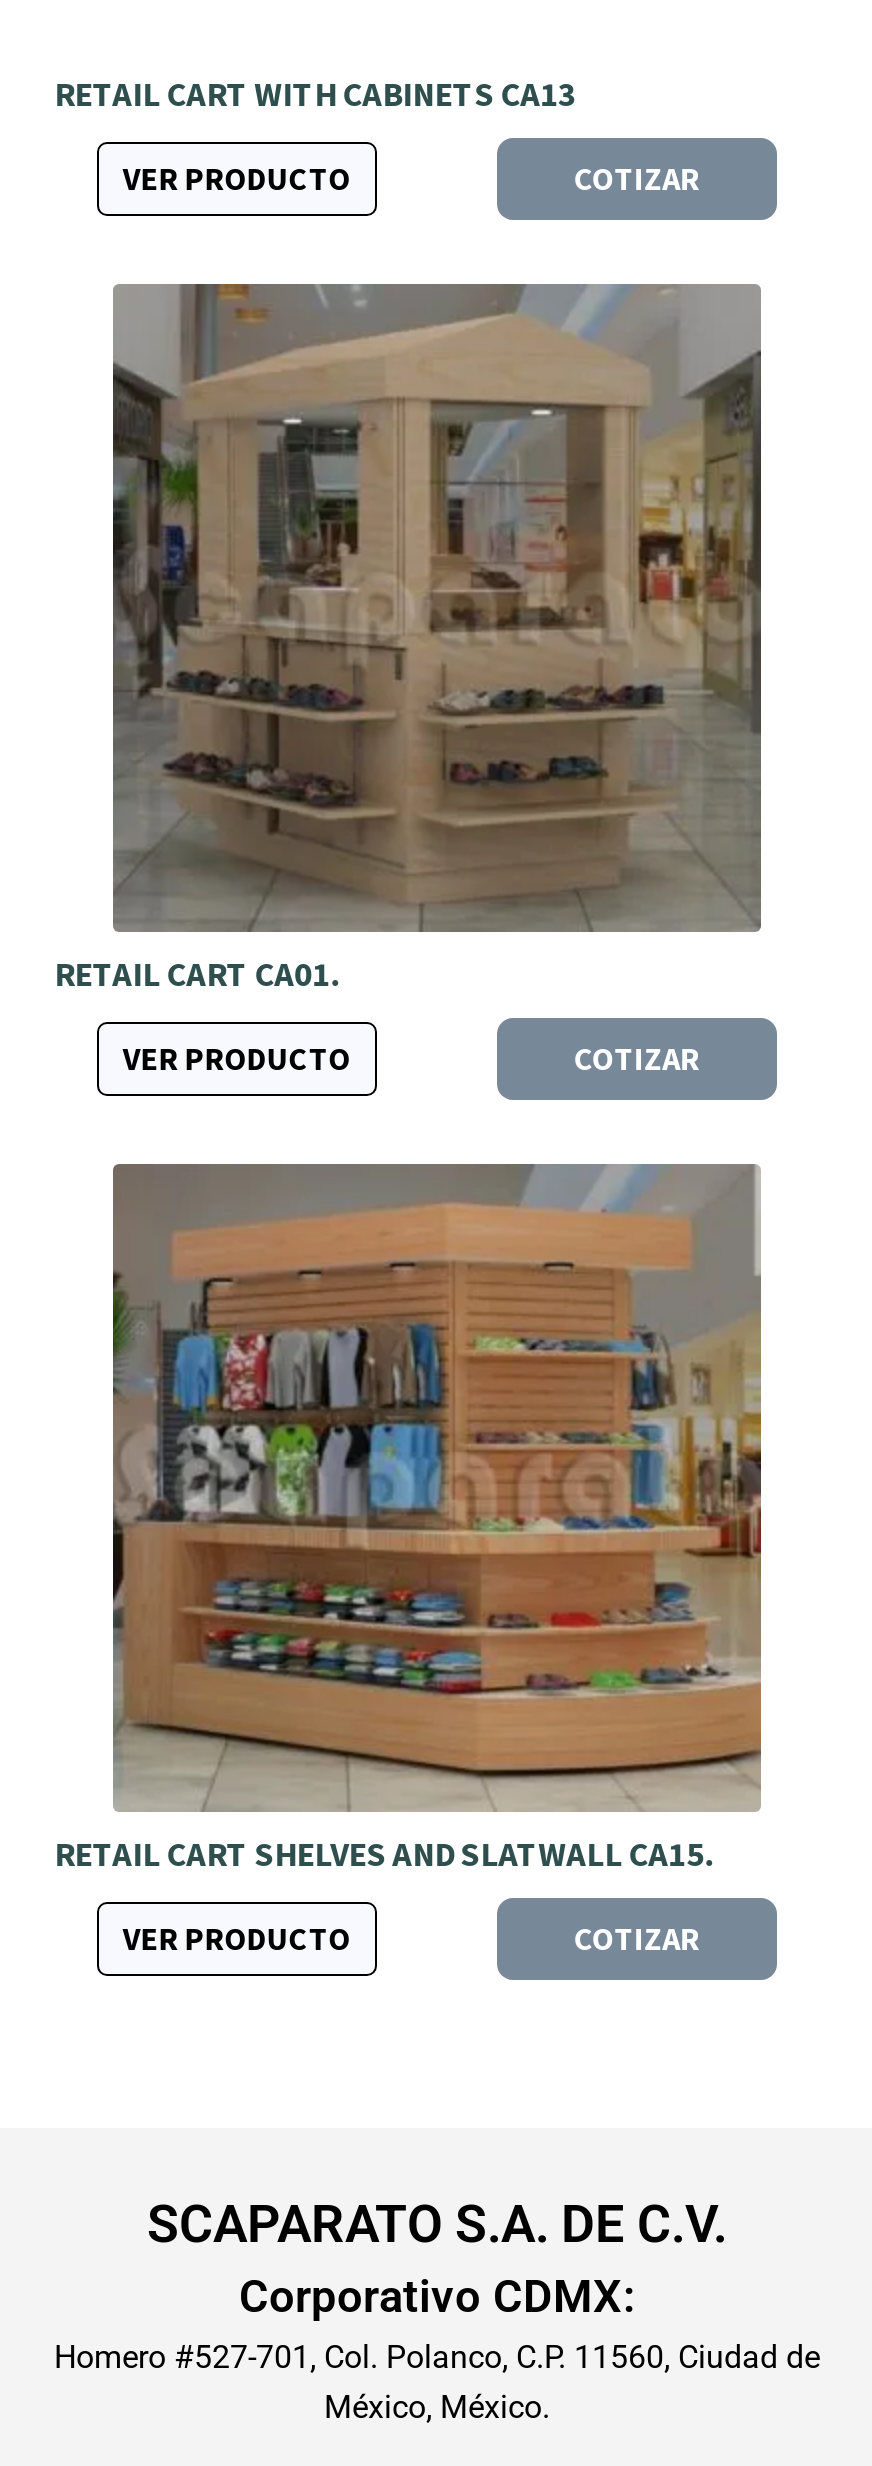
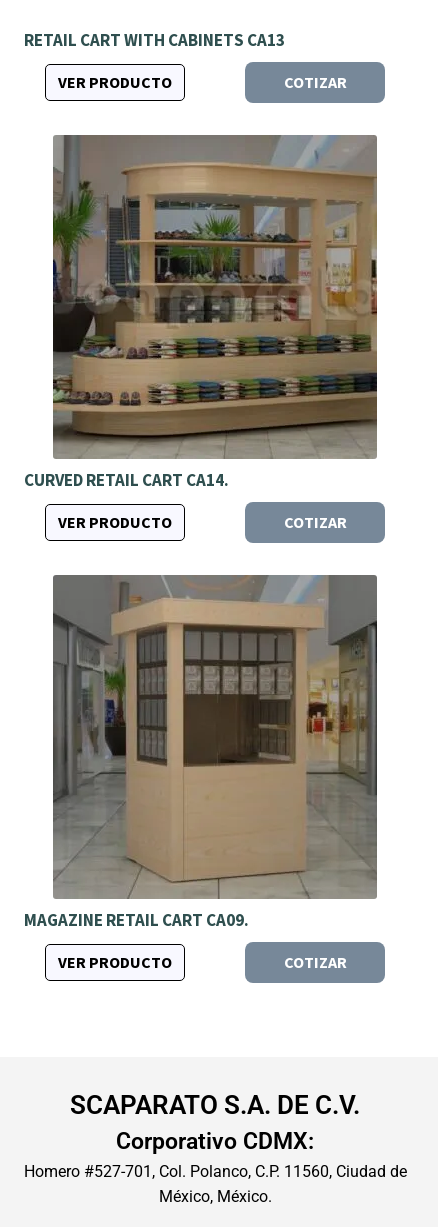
[54,284,763,996] [image] | RETAIL CART CA01. -> [24,135,378,491] [image] | CURVED RETAIL CART CA14.
[54,1164,763,1876] [image] | RETAIL CART SHELVES AND SLATWALL CA15. -> [24,576,378,931] [image] | MAGAZINE RETAIL CART CA09.

